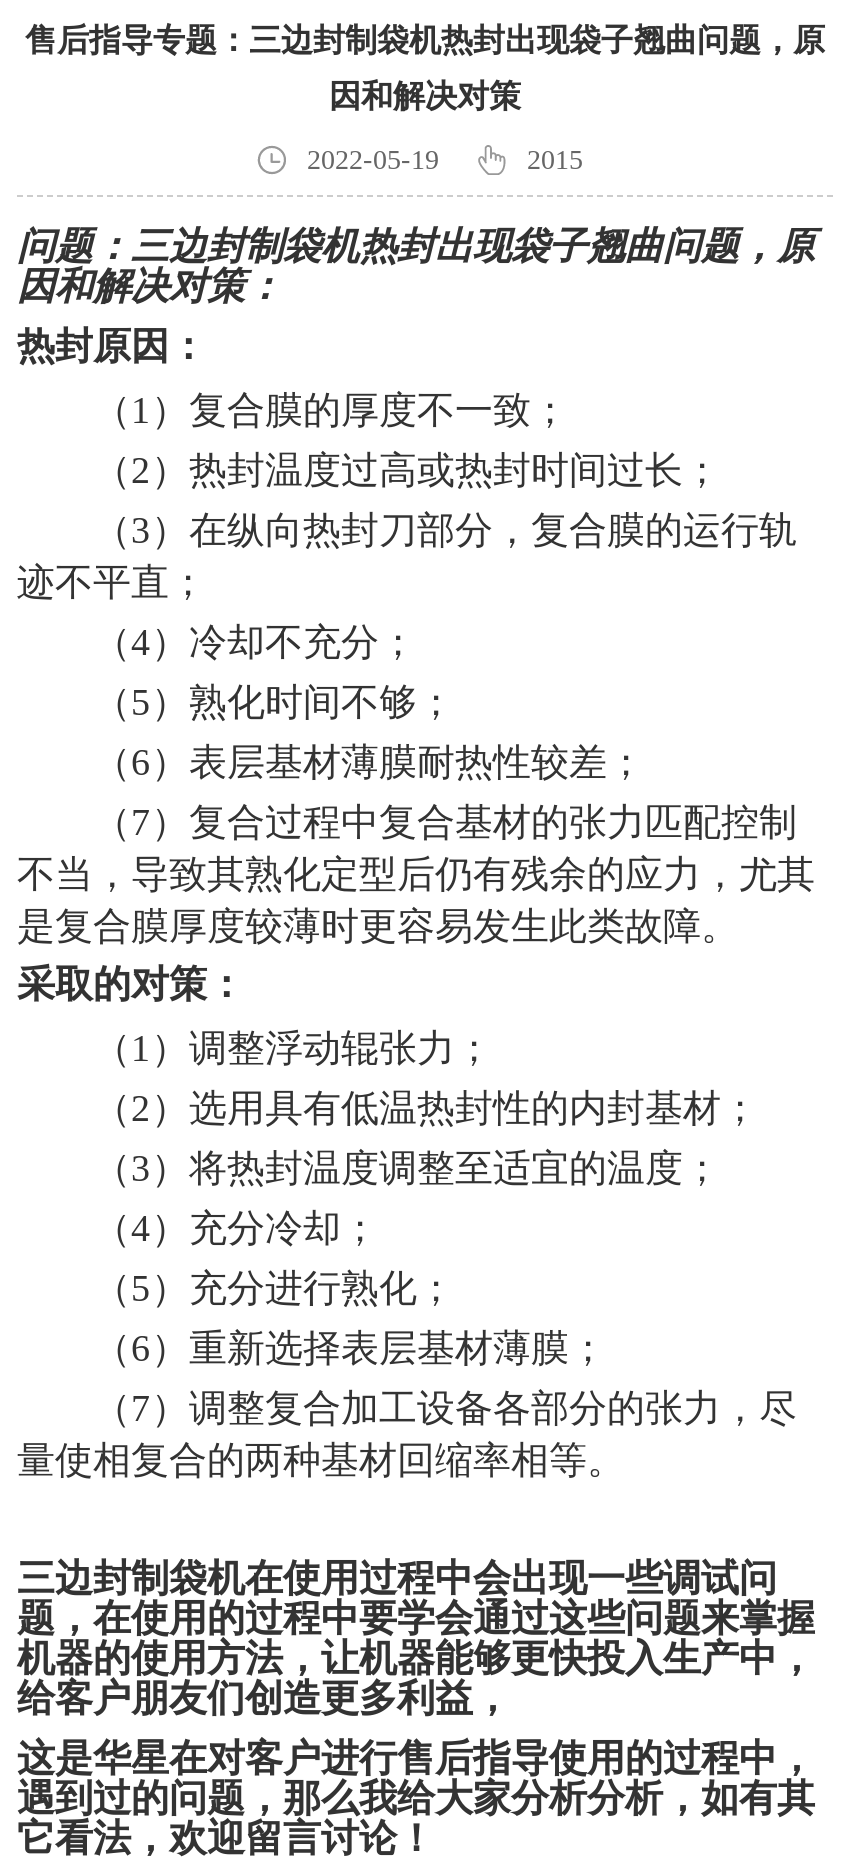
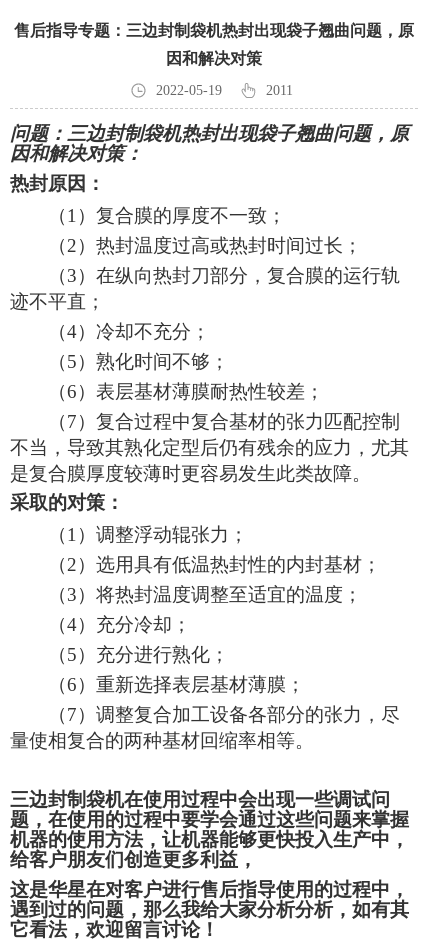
[307,146,583,176] 2022-05-19 2015 -> [155,83,292,98] 2022-05-19 2011

